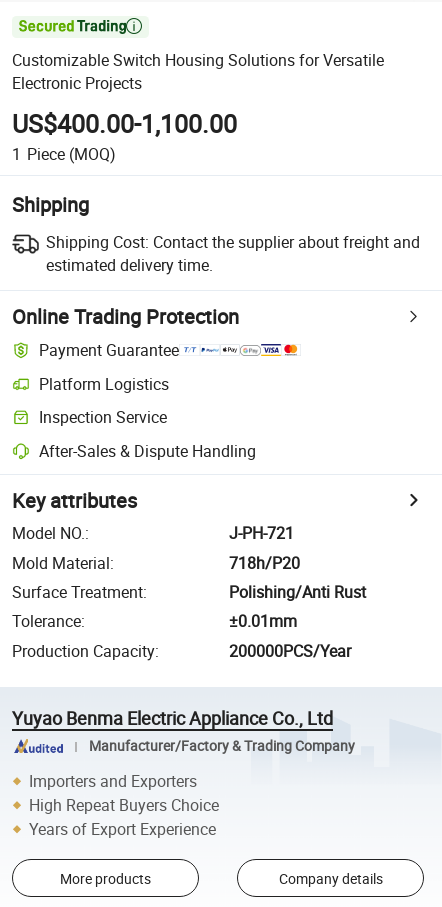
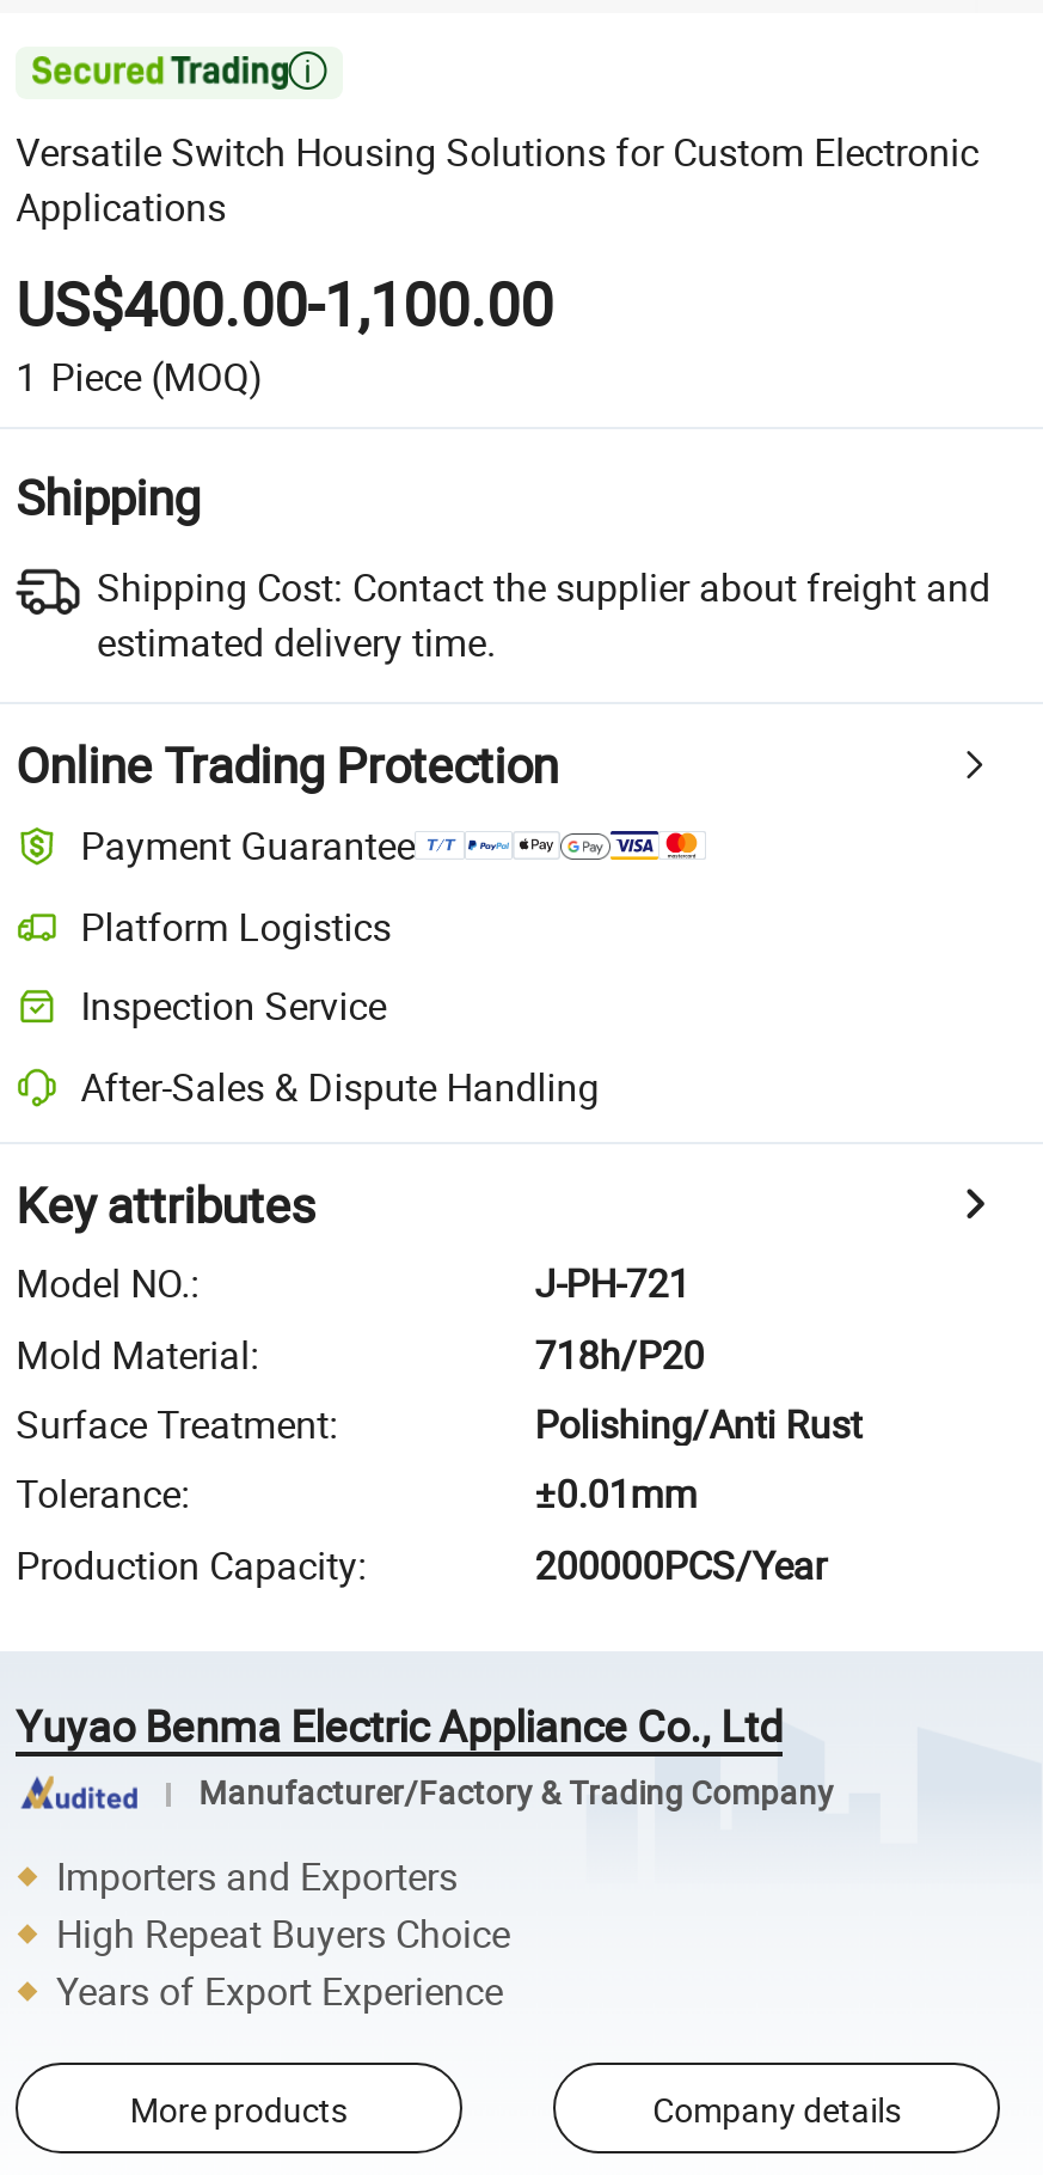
[12,49,384,94] Customizable Switch Housing Solutions for Versatile | Electronic Projects -> [16,127,979,234] Versatile Switch Housing Solutions for Custom Electronic | Applications

